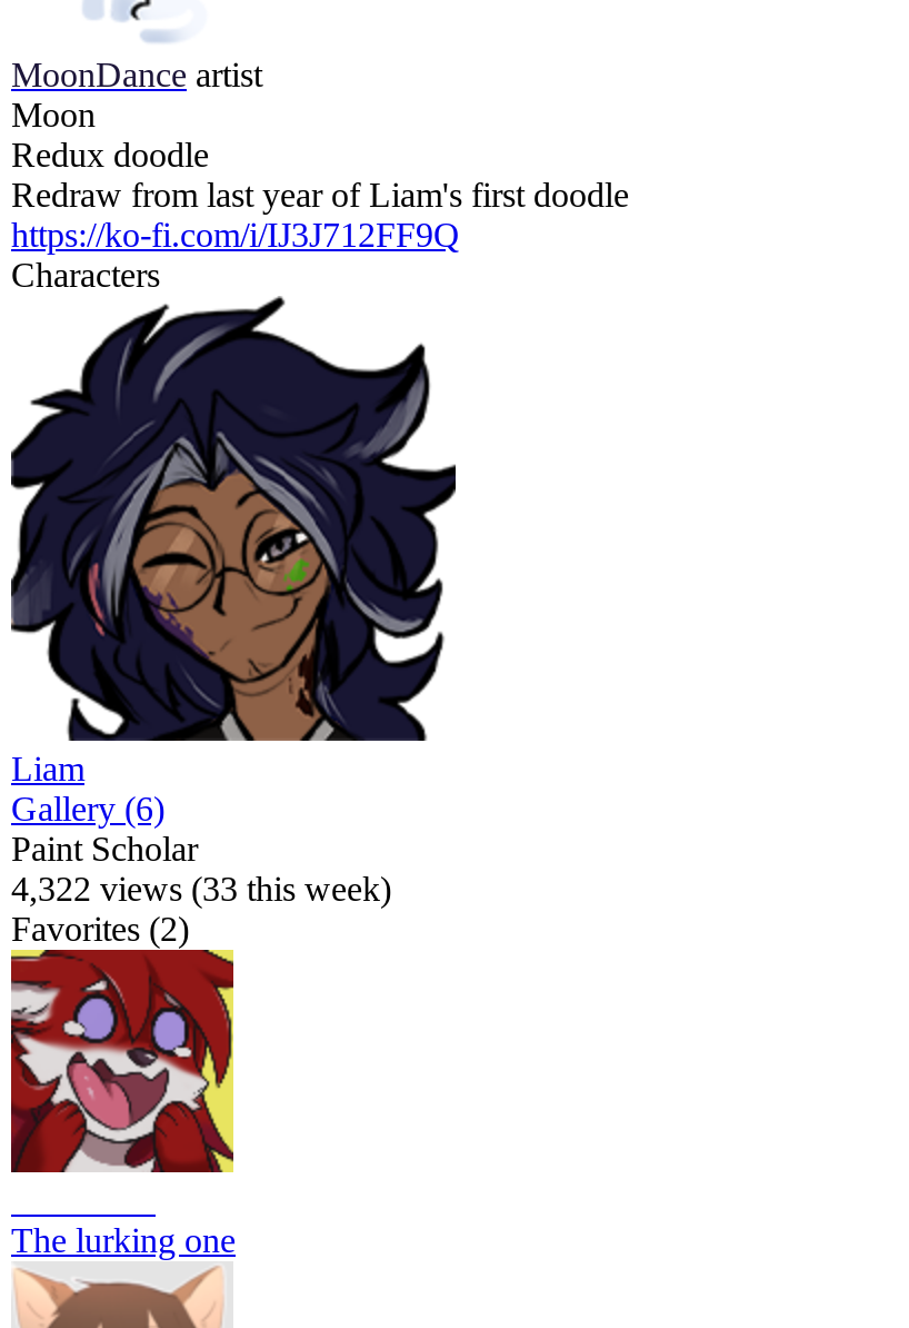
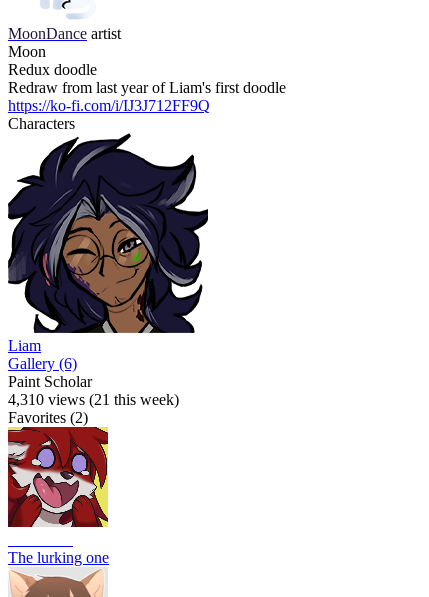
[11,870,391,908] 4,322 views (33 this week) -> [8,391,179,408] 4,310 views (21 this week)

